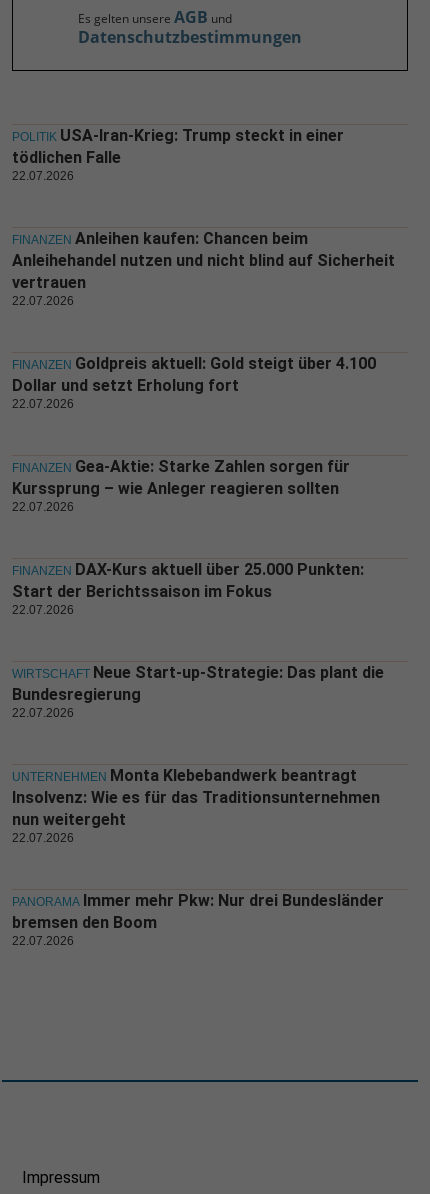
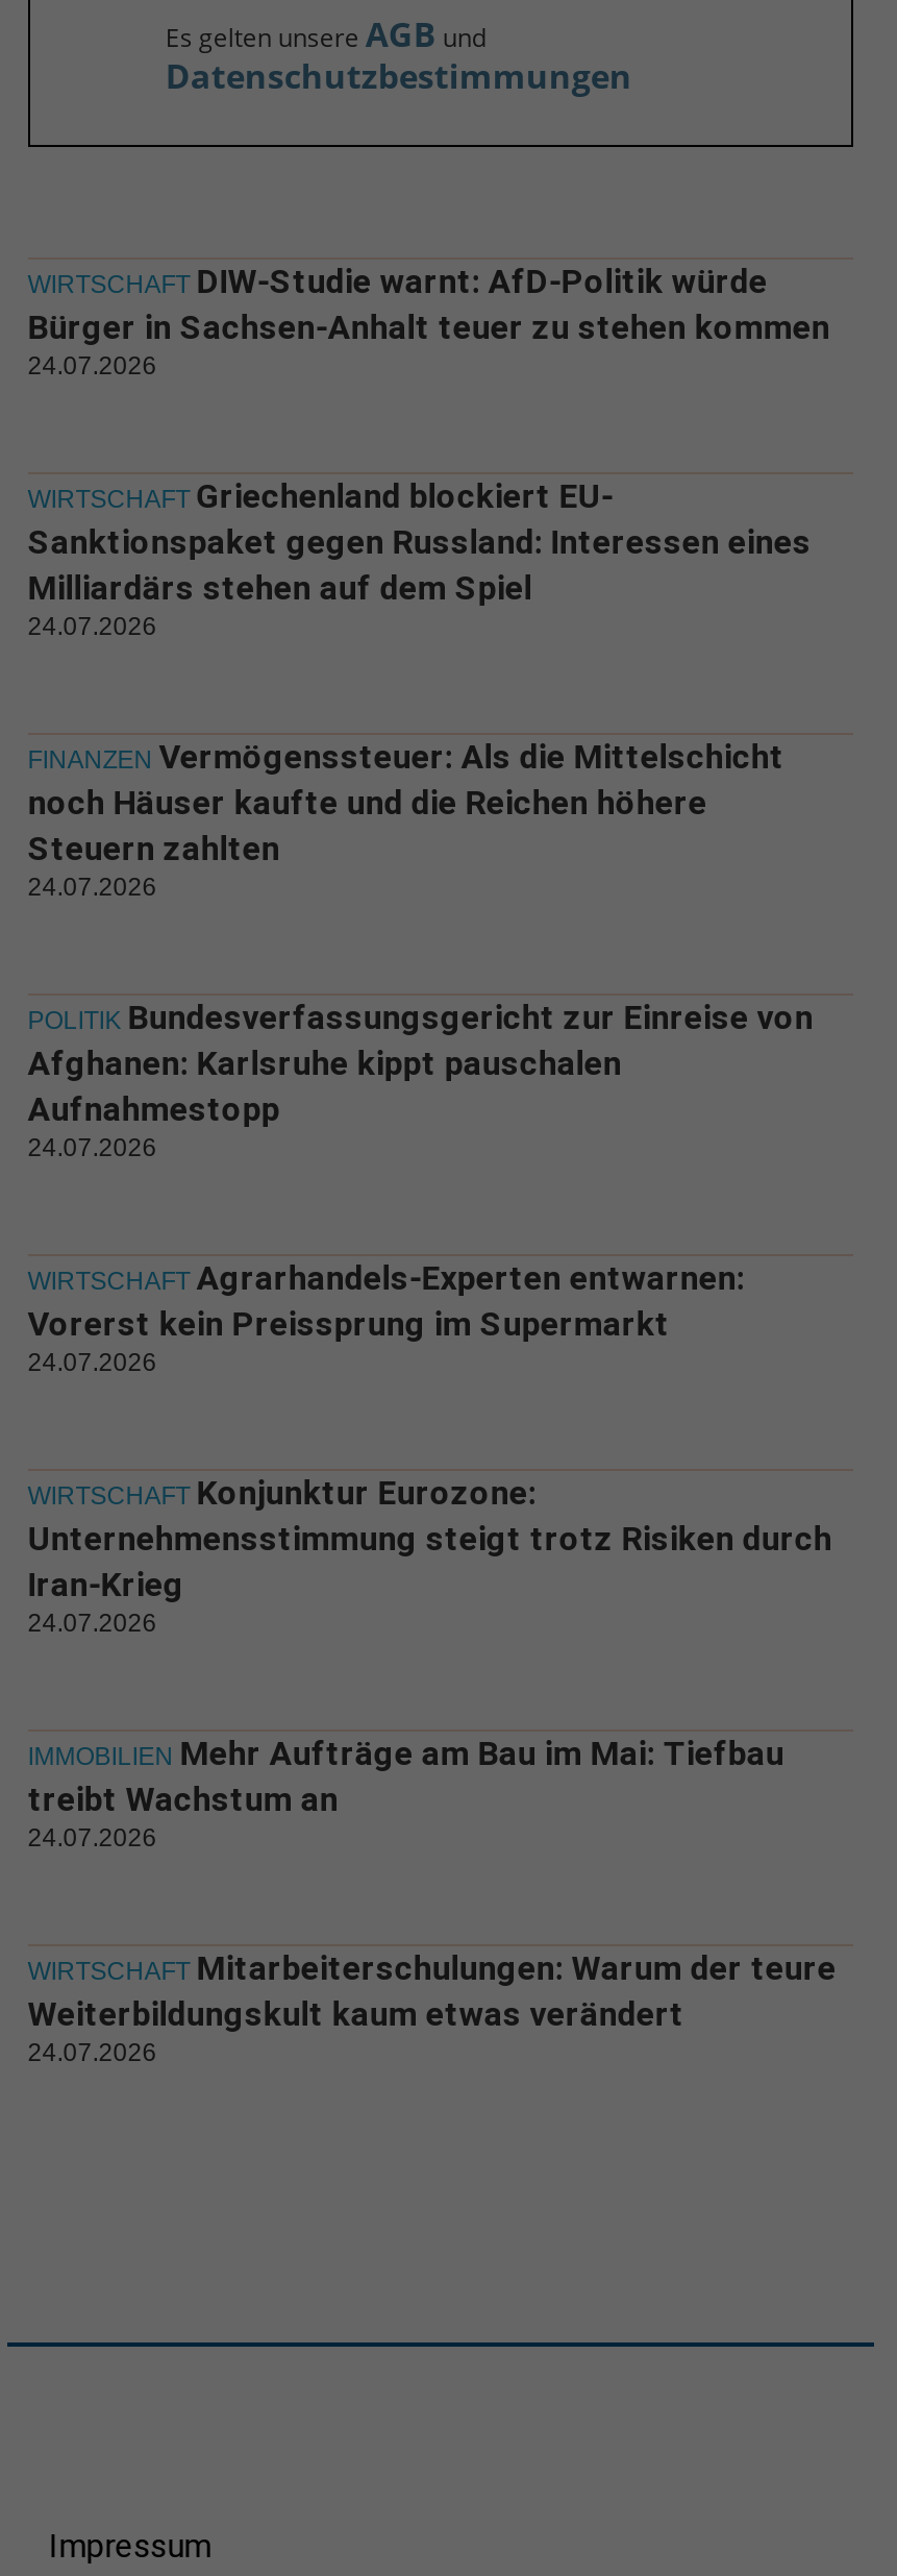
[12,126,344,183] POLITIK USA-Iran-Krieg: Trump steckt in einer | tödlichen Falle | 22.07.2026 -> [28,262,830,381] WIRTSCHAFT DIW-Studie warnt: AfD-Politik würde | Bürger in Sachsen-Anhalt teuer zu stehen kommen | 24.07.2026
[12,229,395,308] FINANZEN Anleihen kaufen: Chancen beim | Anleihehandel nutzen und nicht blind auf Sicherheit | vertrauen | 22.07.2026 -> [28,477,811,642] WIRTSCHAFT Griechenland blockiert EU- | Sanktionspaket gegen Russland: Interessen eines | Milliardärs stehen auf dem Spiel | 24.07.2026
[12,354,376,411] FINANZEN Goldpreis aktuell: Gold steigt über 4.100 | Dollar und setzt Erholung fort | 22.07.2026 -> [28,737,784,902] FINANZEN Vermögenssteuer: Als die Mittelschicht | noch Häuser kaufte und die Reichen höhere | Steuern zahlten | 24.07.2026
[12,457,350,514] FINANZEN Gea-Aktie: Starke Zahlen sorgen für | Kurssprung – wie Anleger reagieren sollten | 22.07.2026 -> [28,998,813,1163] POLITIK Bundesverfassungsgericht zur Einreise von | Afghanen: Karlsruhe kippt pauschalen | Aufnahmestopp | 24.07.2026
[12,560,364,617] FINANZEN DAX-Kurs aktuell über 25.000 Punkten: | Start der Berichtssaison im Fokus | 22.07.2026 -> [28,1259,744,1378] WIRTSCHAFT Agrarhandels-Experten entwarnen: | Vorerst kein Preissprung im Supermarkt | 24.07.2026
[12,663,384,720] WIRTSCHAFT Neue Start-up-Strategie: Das plant die | Bundesregierung | 22.07.2026 -> [28,1473,832,1638] WIRTSCHAFT Konjunktur Eurozone: | Unternehmensstimmung steigt trotz Risiken durch | Iran-Krieg | 24.07.2026
[12,766,380,845] UNTERNEHMEN Monta Klebebandwerk beantragt | Insolvenz: Wie es für das Traditionsunternehmen | nun weitergeht | 22.07.2026 -> [28,1734,784,1853] IMMOBILIEN Mehr Aufträge am Bau im Mai: Tiefbau | treibt Wachstum an | 24.07.2026
[12,891,384,948] PANORAMA Immer mehr Pkw: Nur drei Bundesländer | bremsen den Boom | 22.07.2026 -> [28,1949,836,2068] WIRTSCHAFT Mitarbeiterschulungen: Warum der teure | Weiterbildungskult kaum etwas verändert | 24.07.2026

